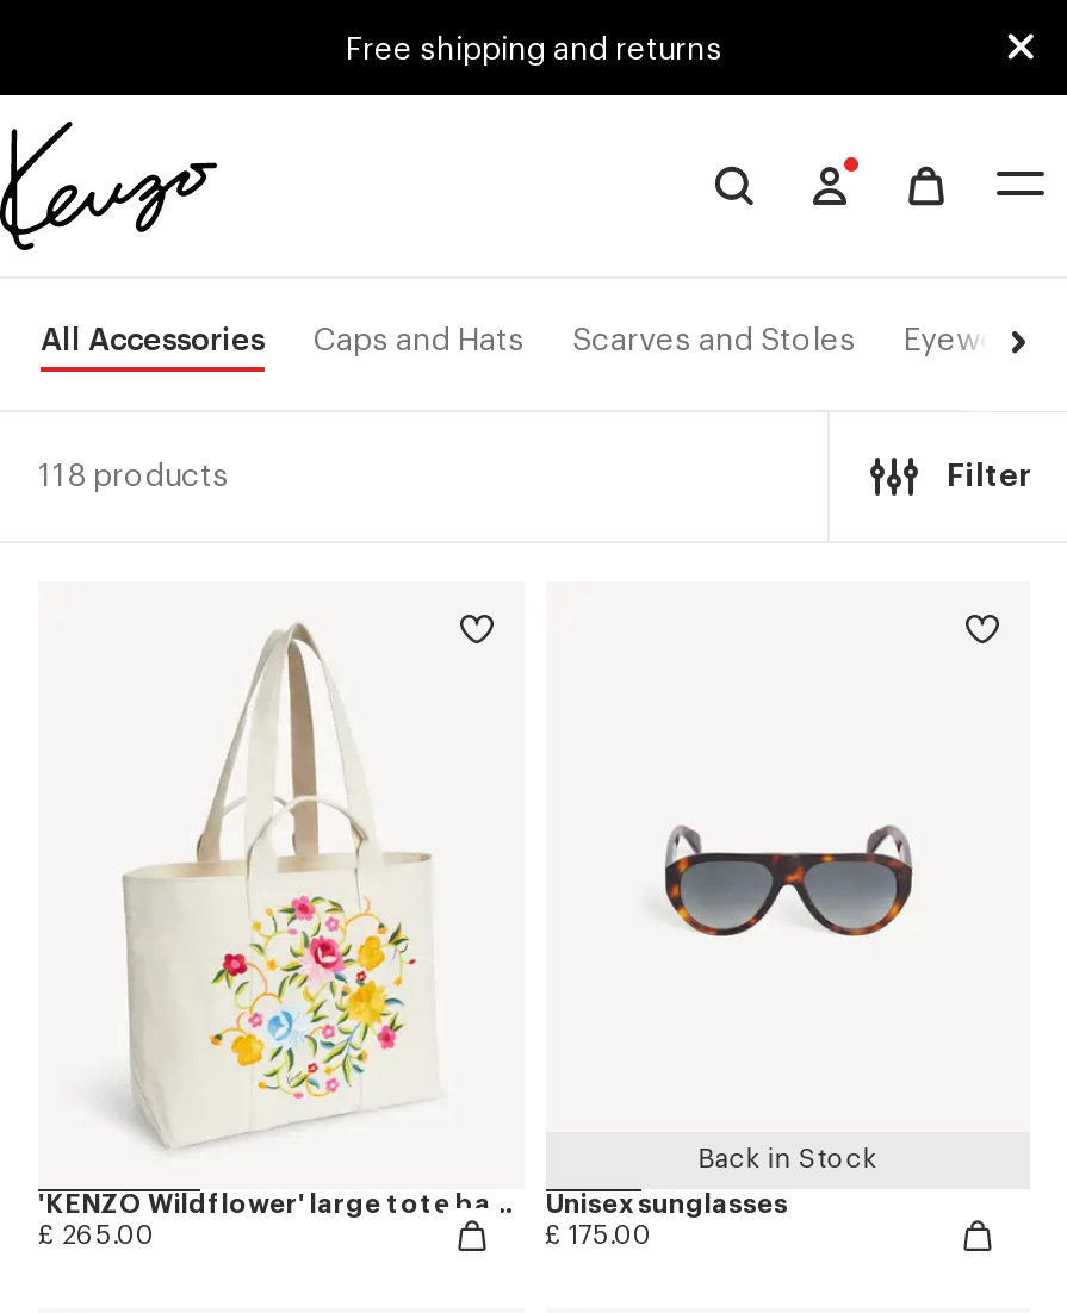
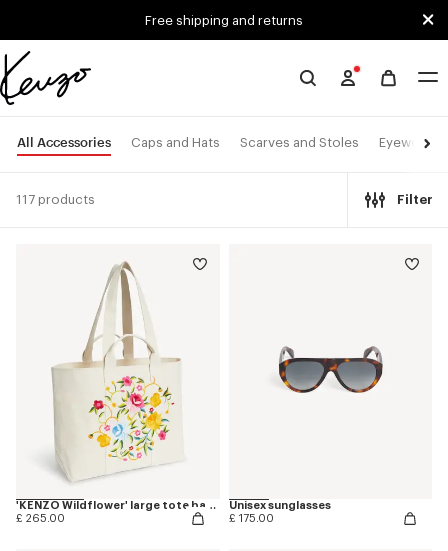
[38,460,229,491] 118 products -> [16,193,95,206] 117 products
[698,1146,877,1173] Back in Stock -> none

